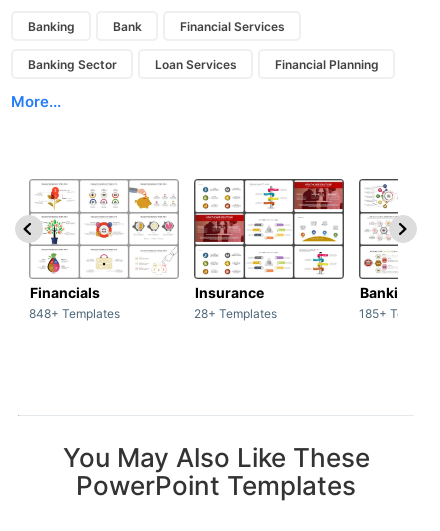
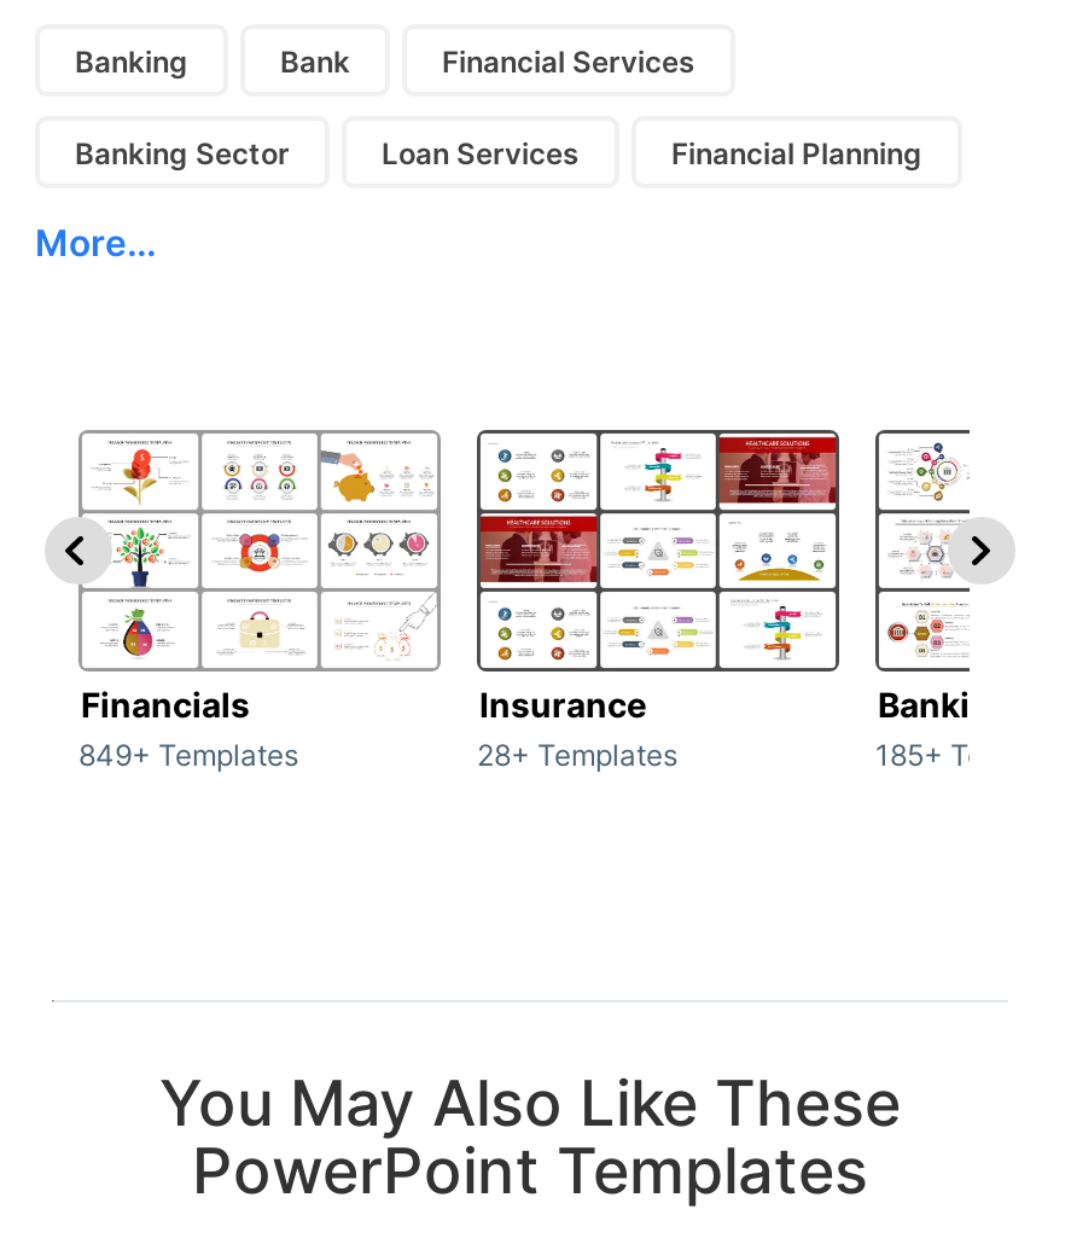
[29,306,120,321] 848+ Templates -> [78,737,298,773] 849+ Templates

